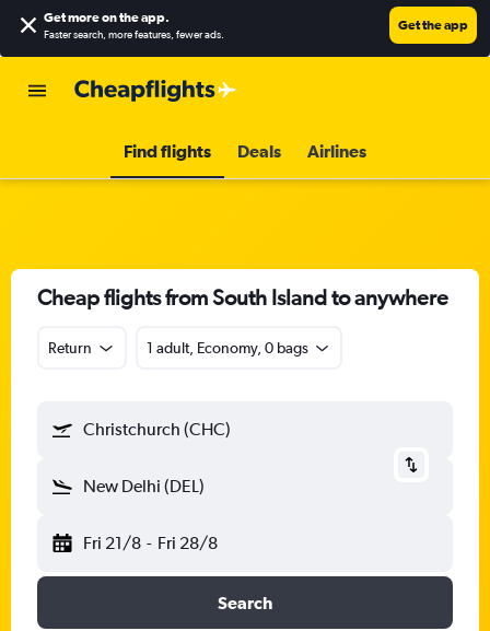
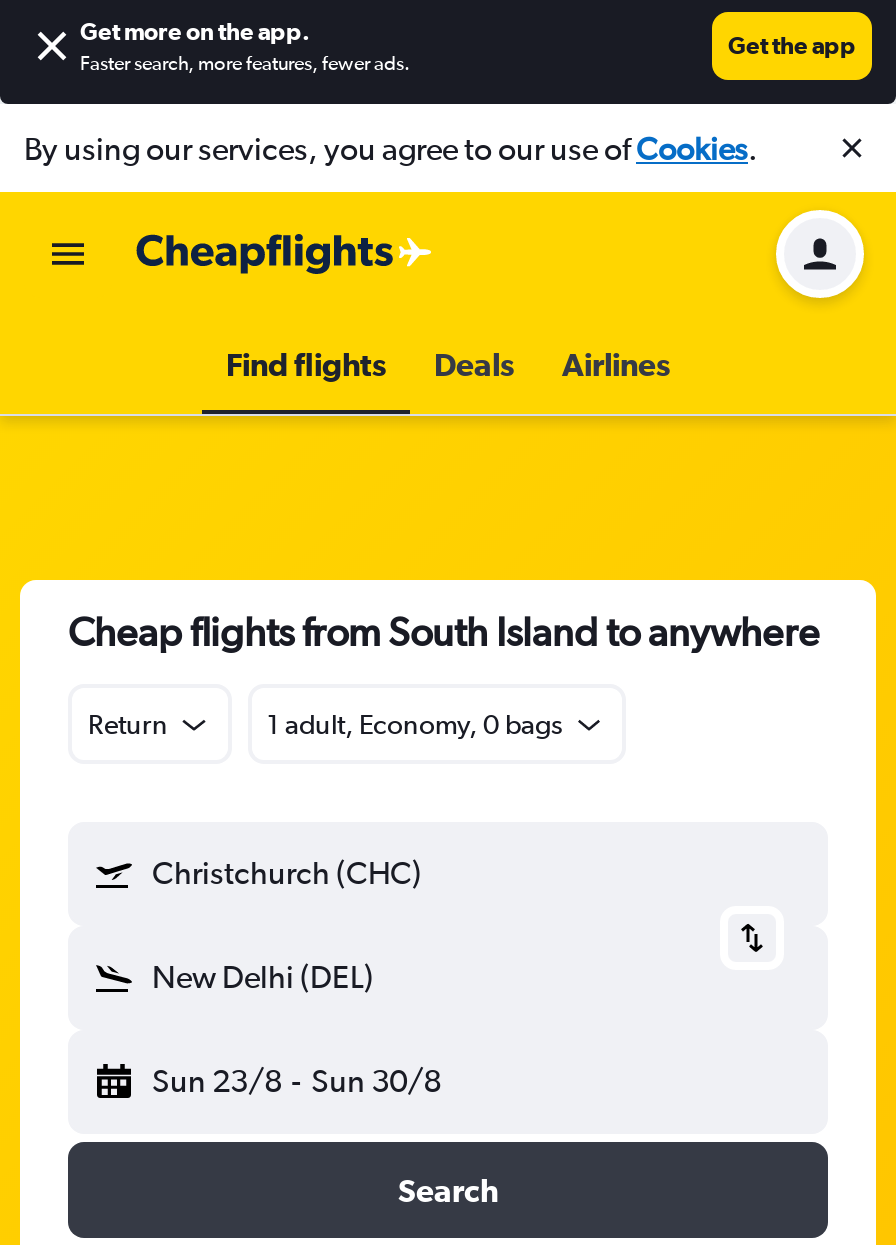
none -> [24,129,758,167] By using our services, you agree to our use ofCookies.
none -> [774,208,866,300] [image]
[83,533,217,553] Fri 21/8 - Fri 28/8 -> [152,1062,441,1100] Sun 23/8 - Sun 30/8

